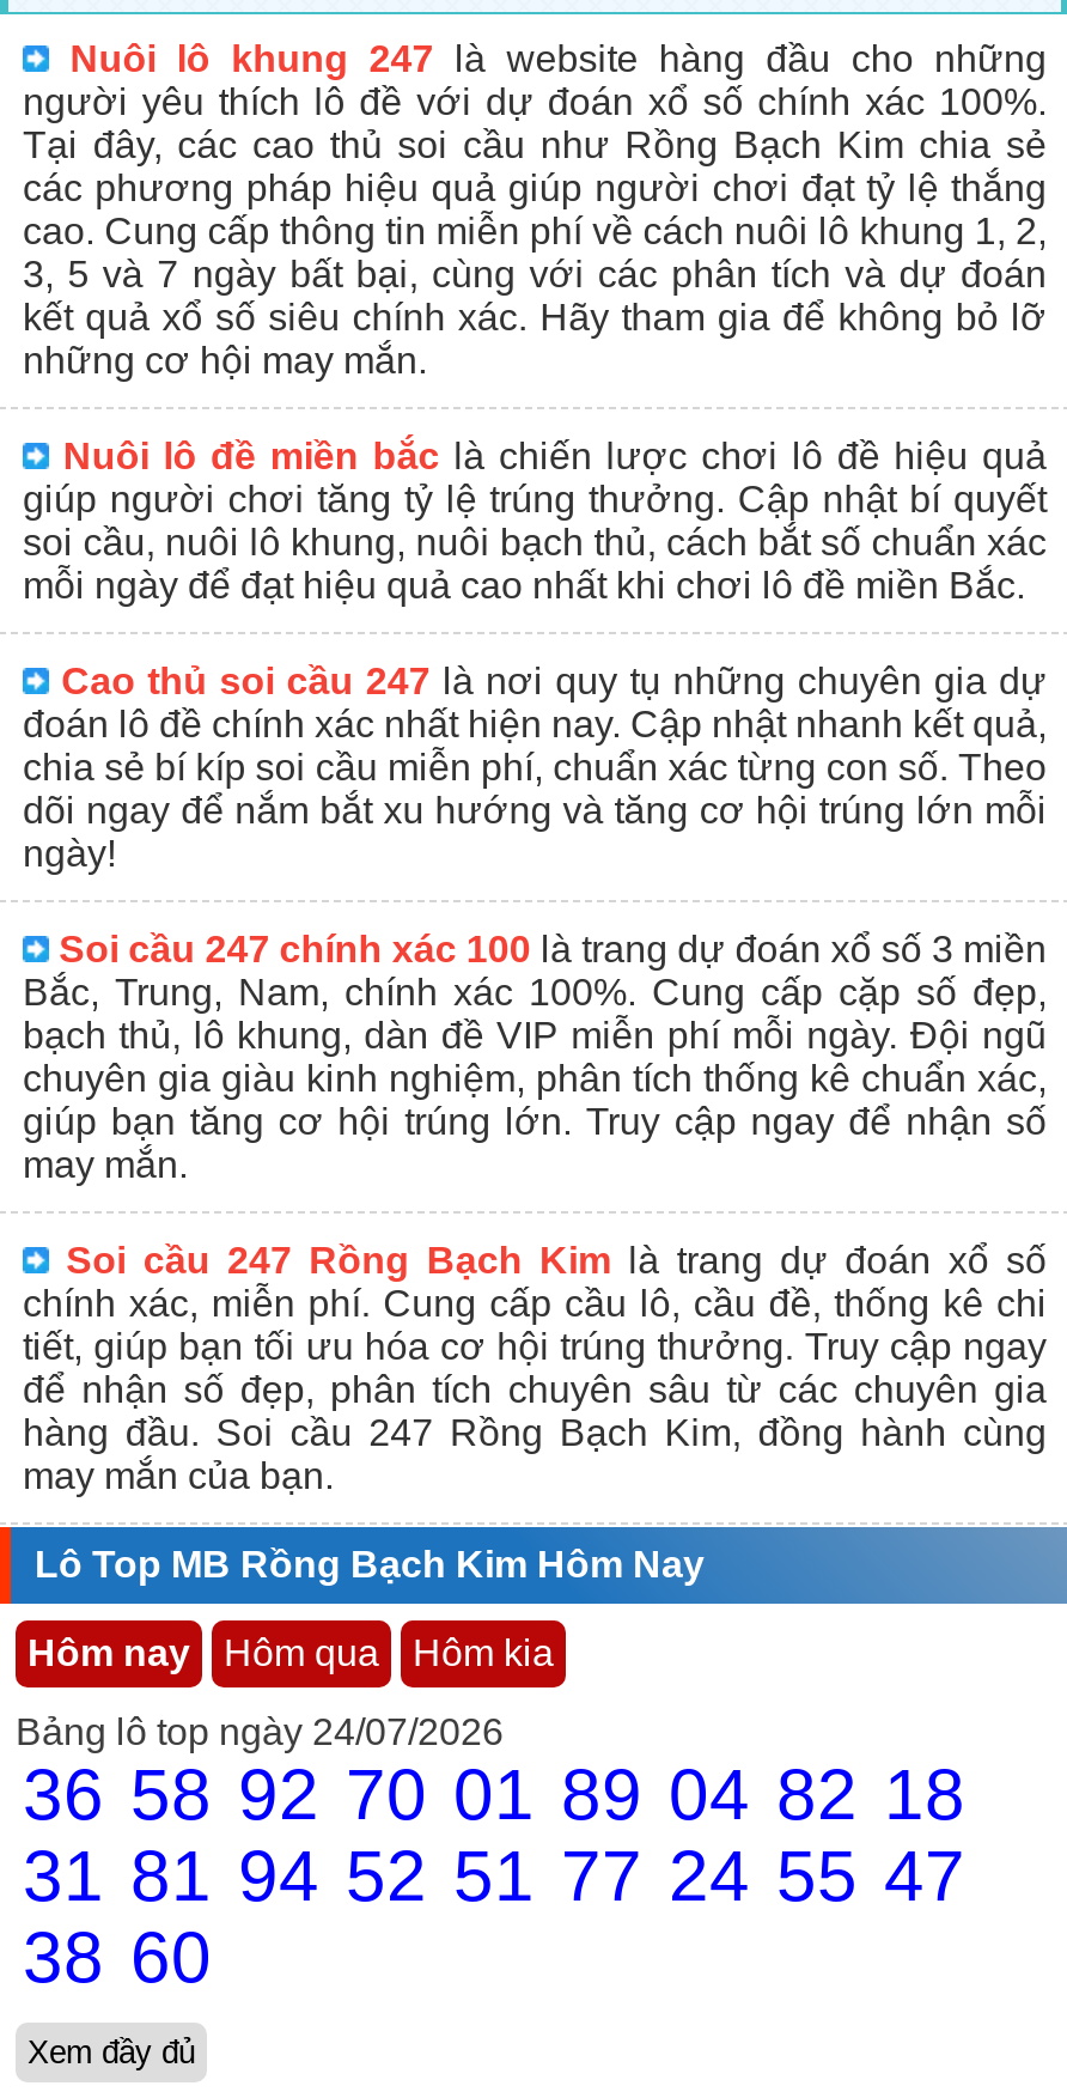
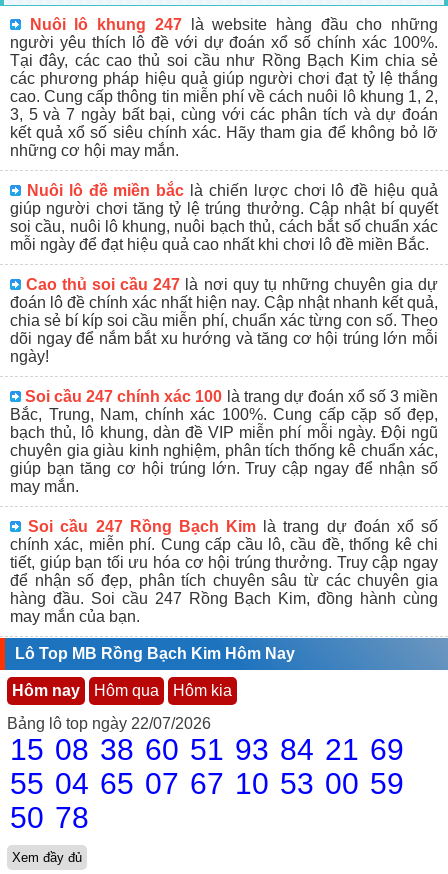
[16,1711,504,1752] Bảng lô top ngày 24/07/2026 -> [7,715,211,732] Bảng lô top ngày 22/07/2026
[23,1755,965,1833] 36 58 92 70 01 89 04 82 18 -> [10,733,404,766] 15 08 38 60 51 93 84 21 69
[23,1836,965,1915] 31 81 94 52 51 77 24 55 47 -> [10,767,404,800] 55 04 65 07 67 10 53 00 59
[23,1917,212,1996] 38 60 -> [10,801,89,834] 50 78

